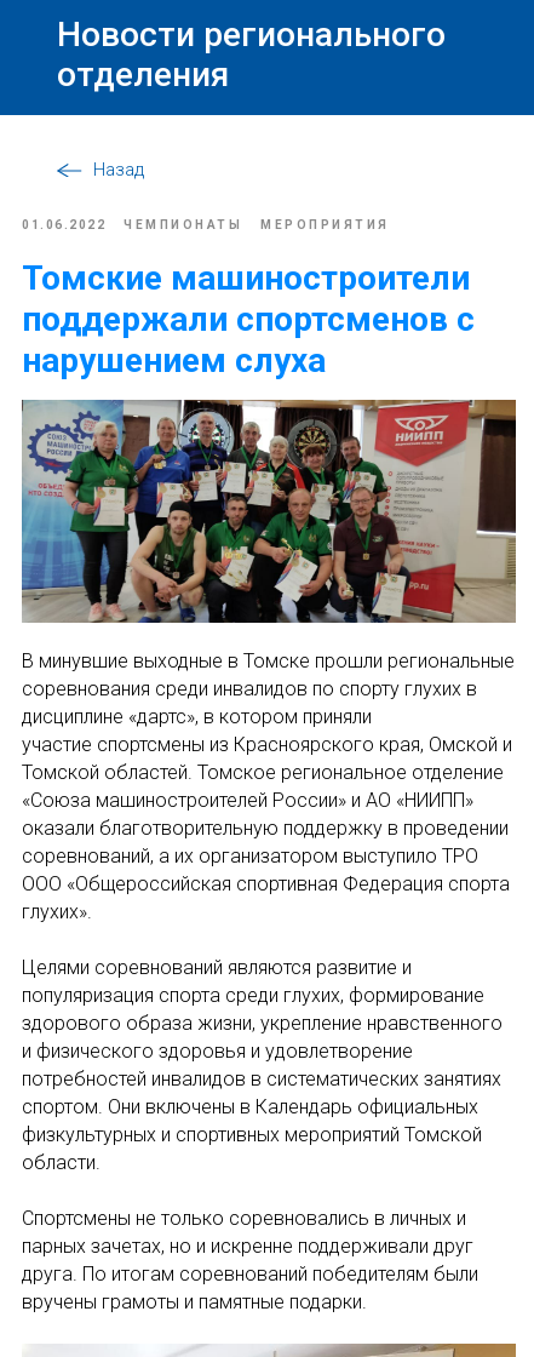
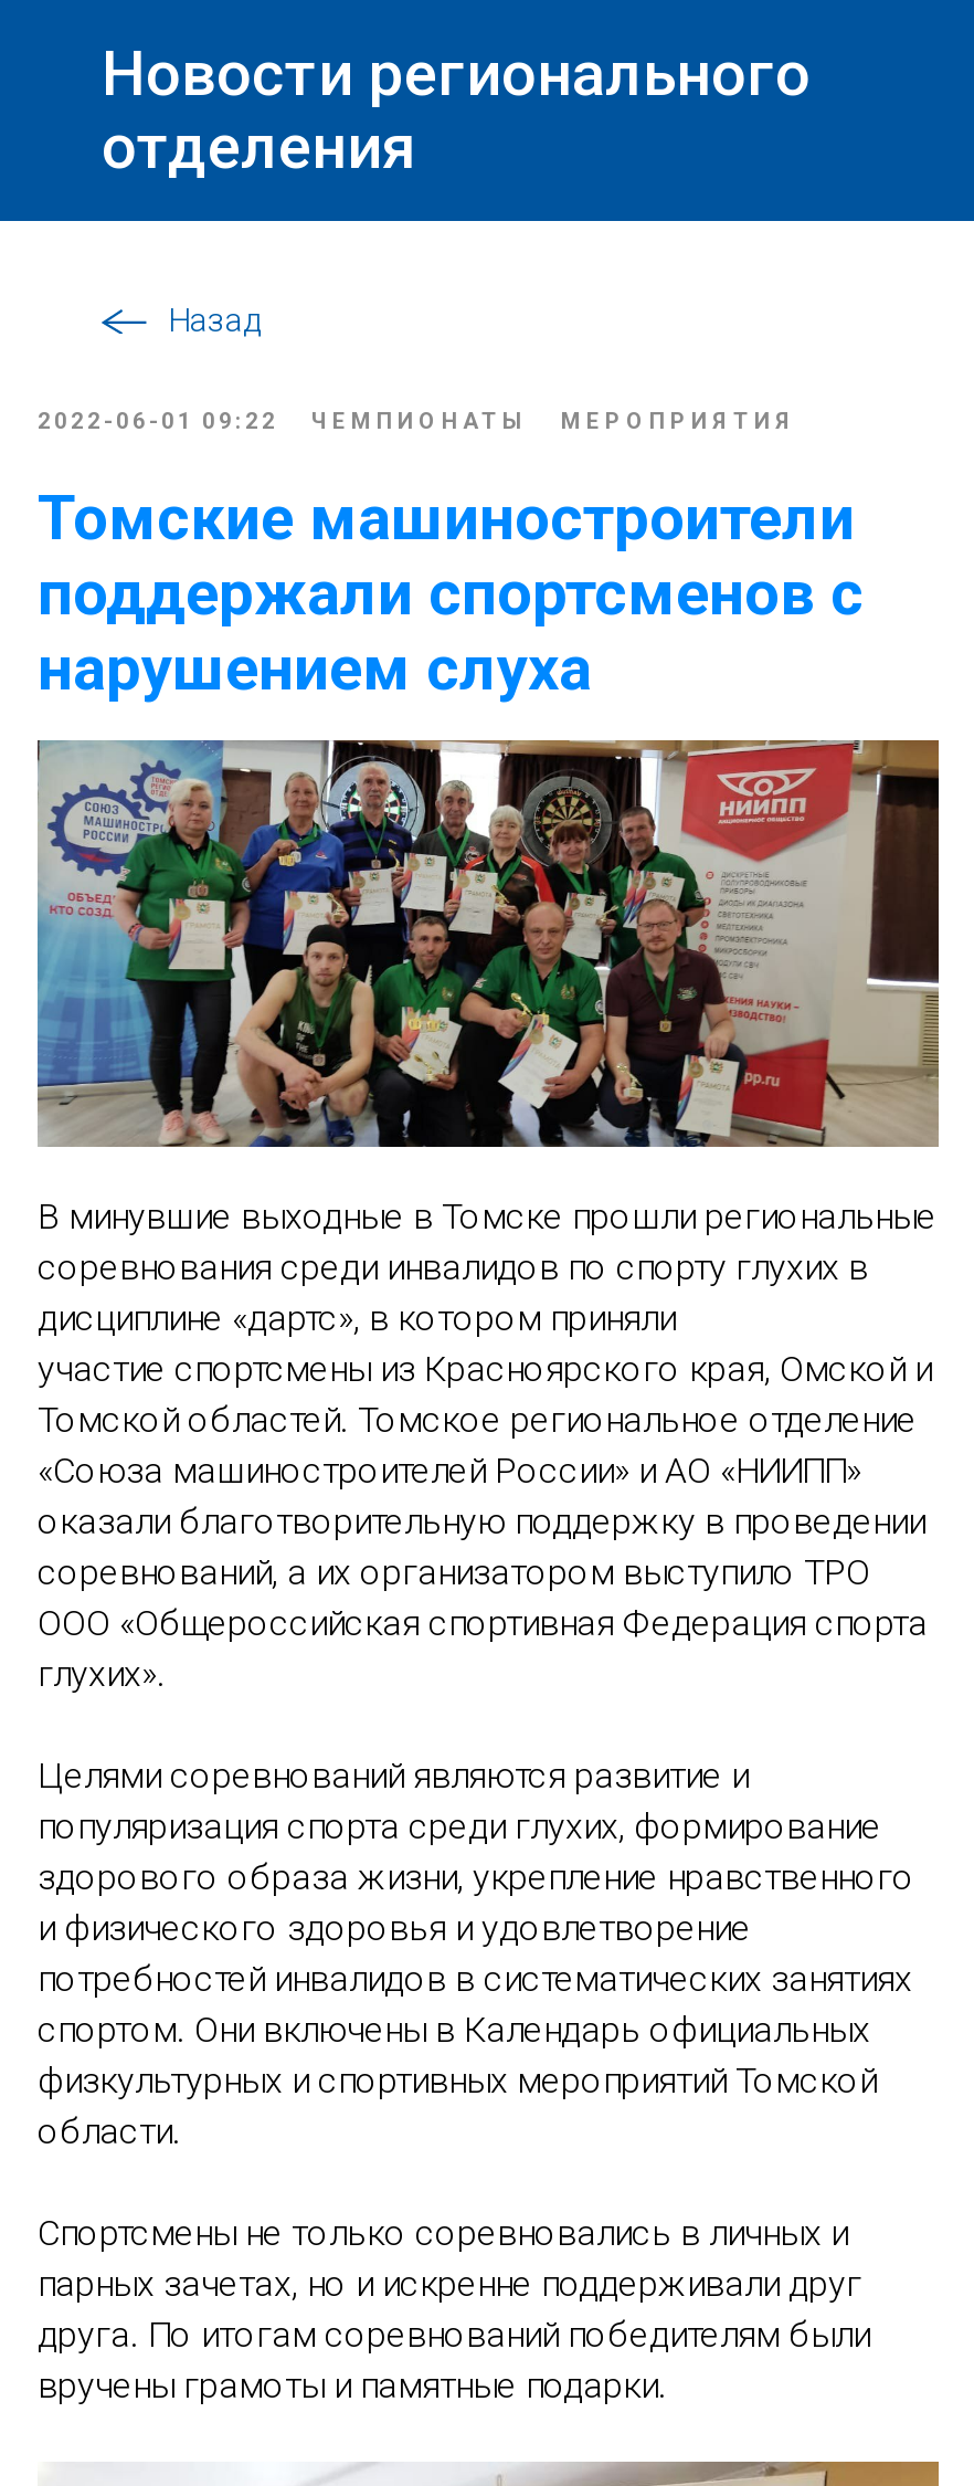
[22,218,389,231] 01.06.2022 ЧЕМПИОНАТЫ МЕРОПРИЯТИЯ -> [38,409,796,433] 2022-06-01 09:22 ЧЕМПИОНАТЫ МЕРОПРИЯТИЯ

